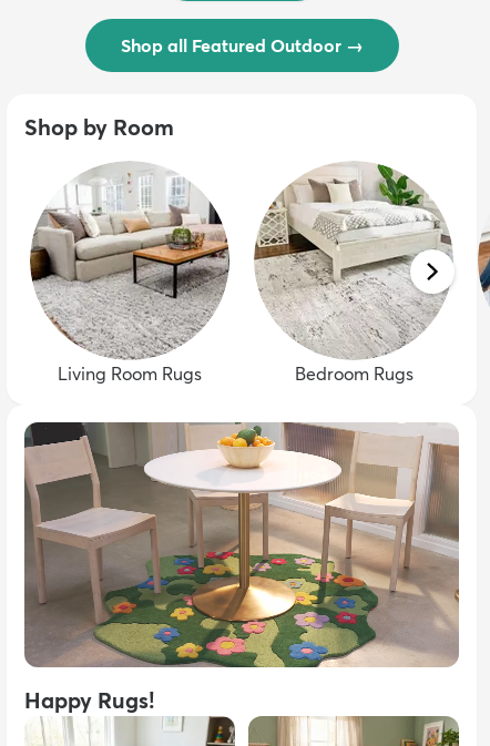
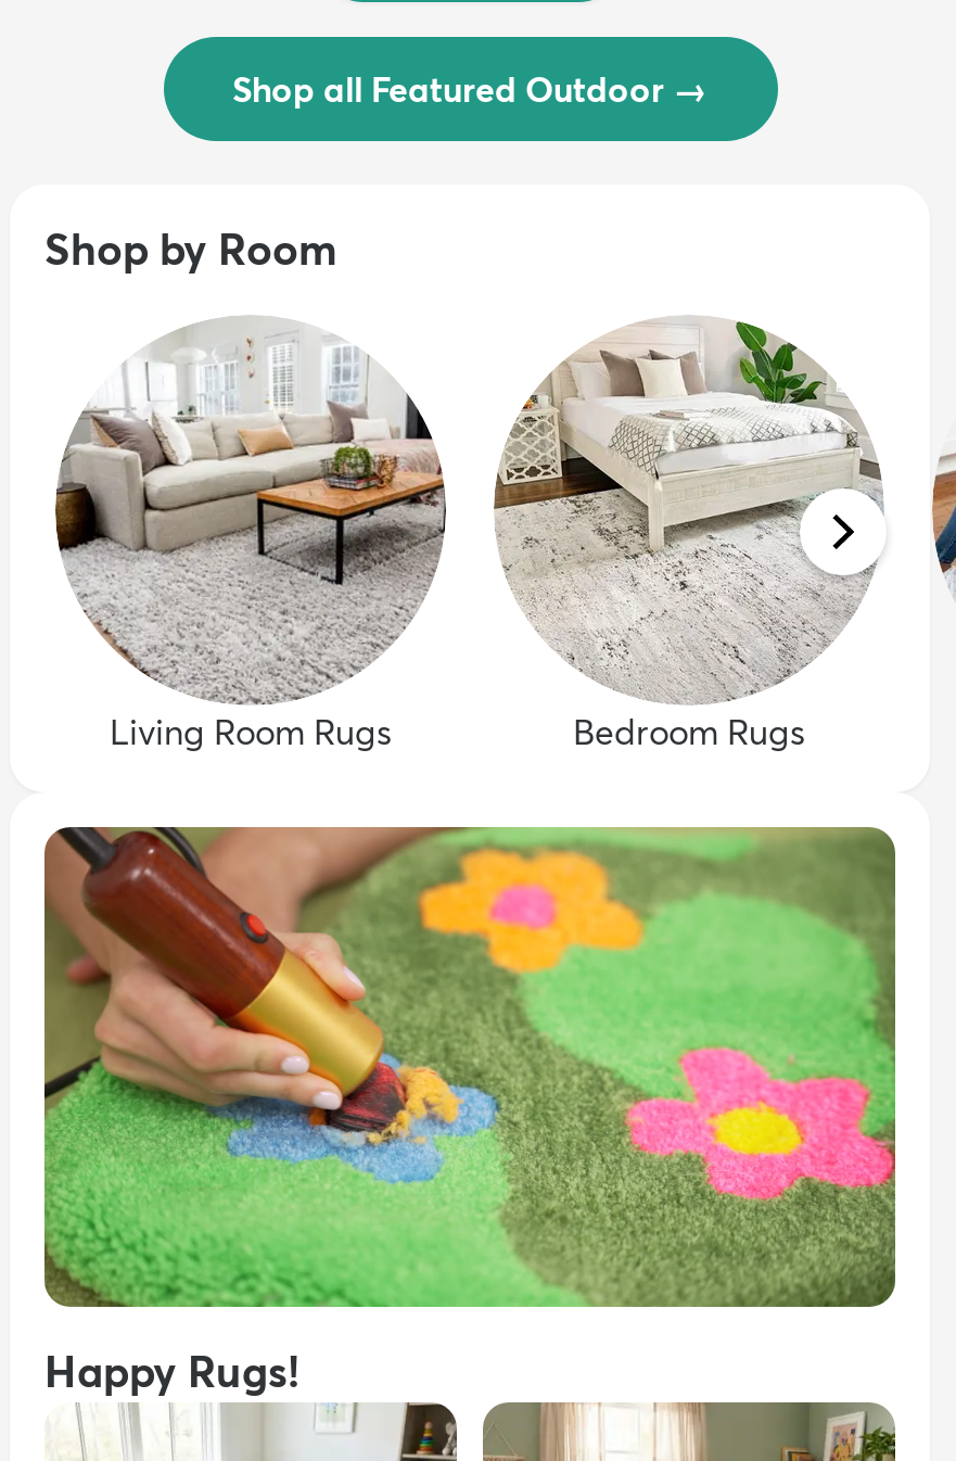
[24,421,459,668] [image] -> [44,825,895,1309] [image]

